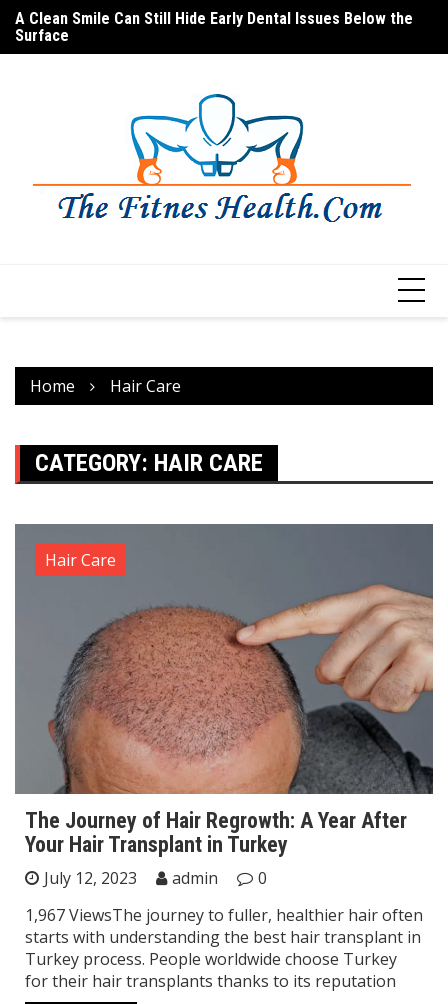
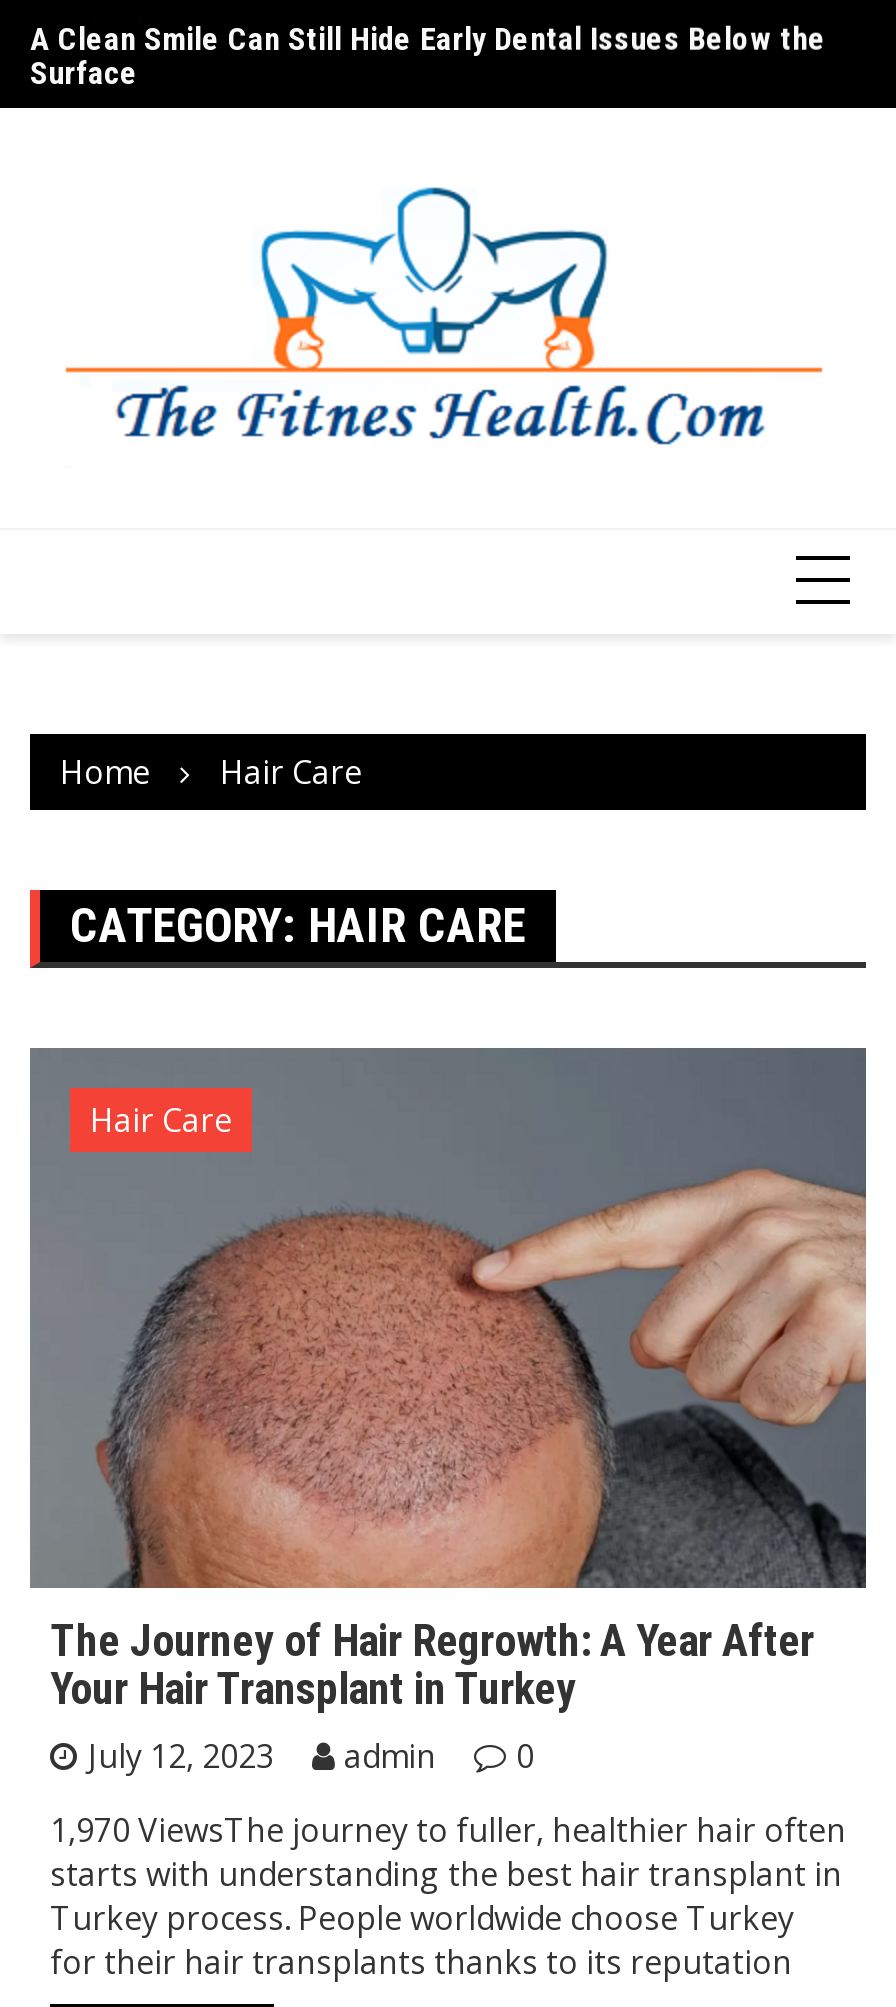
[25,904,423,926] 1,967 ViewsThe journey to fuller, healthier hair often -> [50,1808,846,1852] 1,970 ViewsThe journey to fuller, healthier hair often

